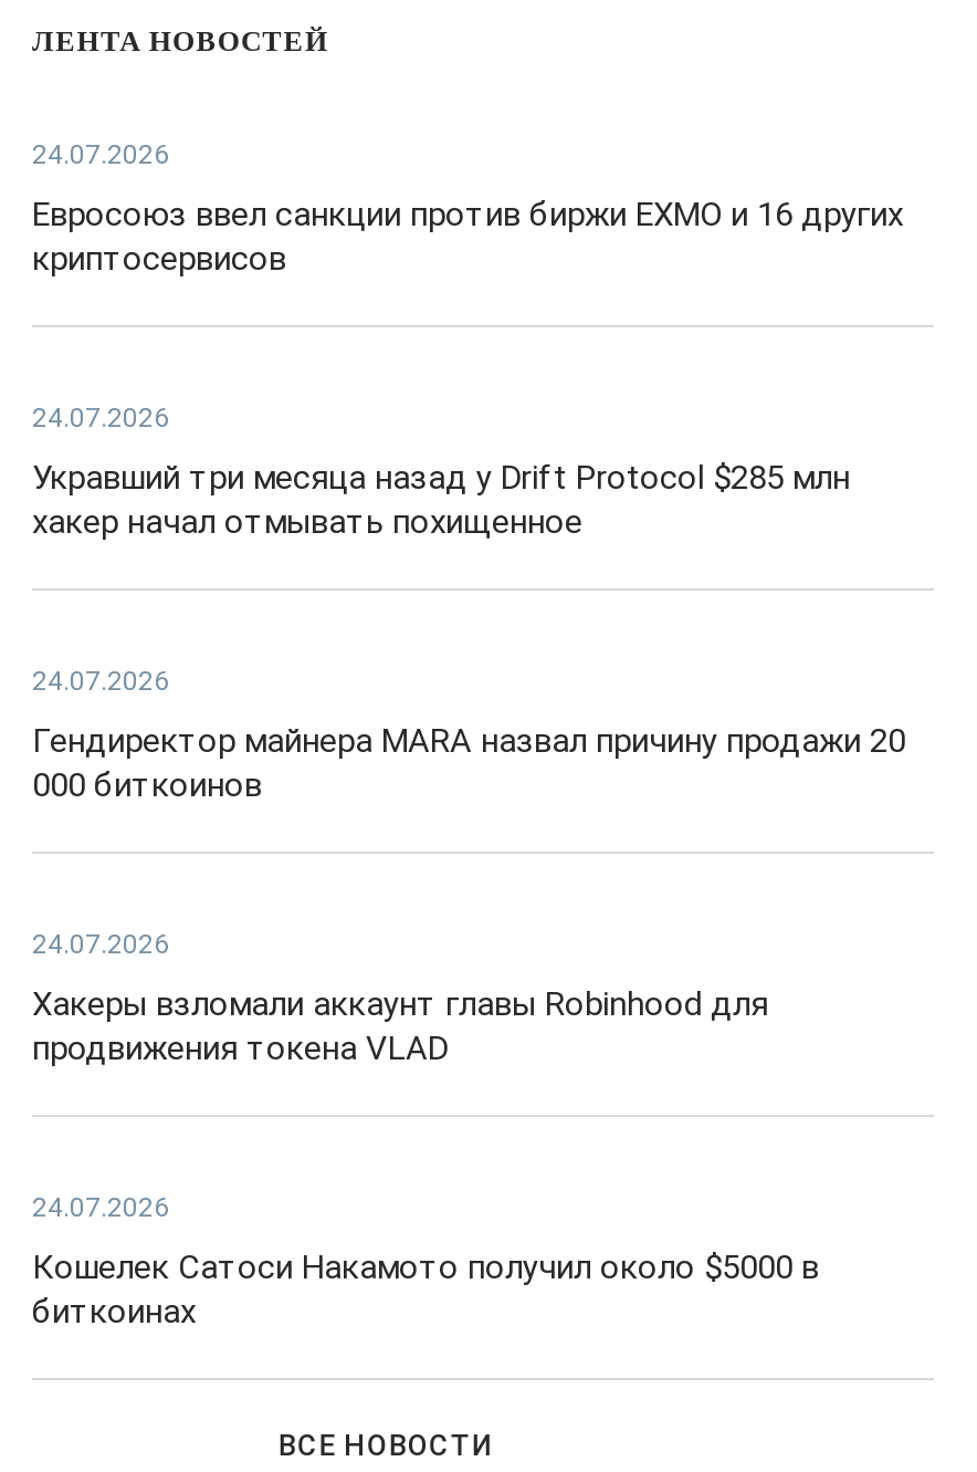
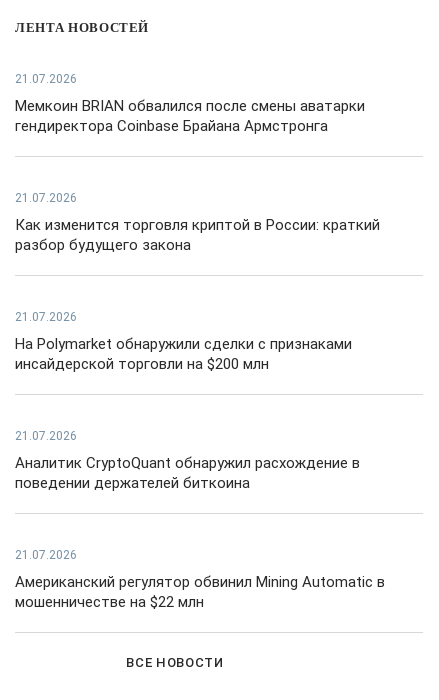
[32,138,169,169] 24.07.2026 -> [15,71,77,85] 21.07.2026
[32,194,903,278] Евросоюз ввел санкции против биржи EXMO и 16 других | криптосервисов -> [15,96,365,134] Мемкоин BRIAN обвалился после смены аватарки | гендиректора Coinbase Брайана Армстронга
[32,401,169,432] 24.07.2026 -> [15,190,77,204] 21.07.2026
[32,457,850,541] Укравший три месяца назад у Drift Protocol $285 млн | хакер начал отмывать похищенное -> [15,215,380,253] Как изменится торговля криптой в России: краткий | разбор будущего закона
[32,665,169,696] 24.07.2026 -> [15,309,77,323] 21.07.2026
[32,720,905,804] Гендиректор майнера MARA назвал причину продажи 20 | 000 биткоинов -> [15,334,352,372] На Polymarket обнаружили сделки с признаками | инсайдерской торговли на $200 млн
[32,928,169,959] 24.07.2026 -> [15,428,77,442] 21.07.2026
[32,983,768,1067] Хакеры взломали аккаунт главы Robinhood для | продвижения токена VLAD -> [15,453,360,491] Аналитик CryptoQuant обнаружил расхождение в | поведении держателей биткоина
[32,1191,169,1222] 24.07.2026 -> [15,547,77,561] 21.07.2026
[32,1246,819,1330] Кошелек Сатоси Накамото получил около $5000 в | биткоинах -> [15,572,385,610] Американский регулятор обвинил Mining Automatic в | мошенничестве на $22 млн

